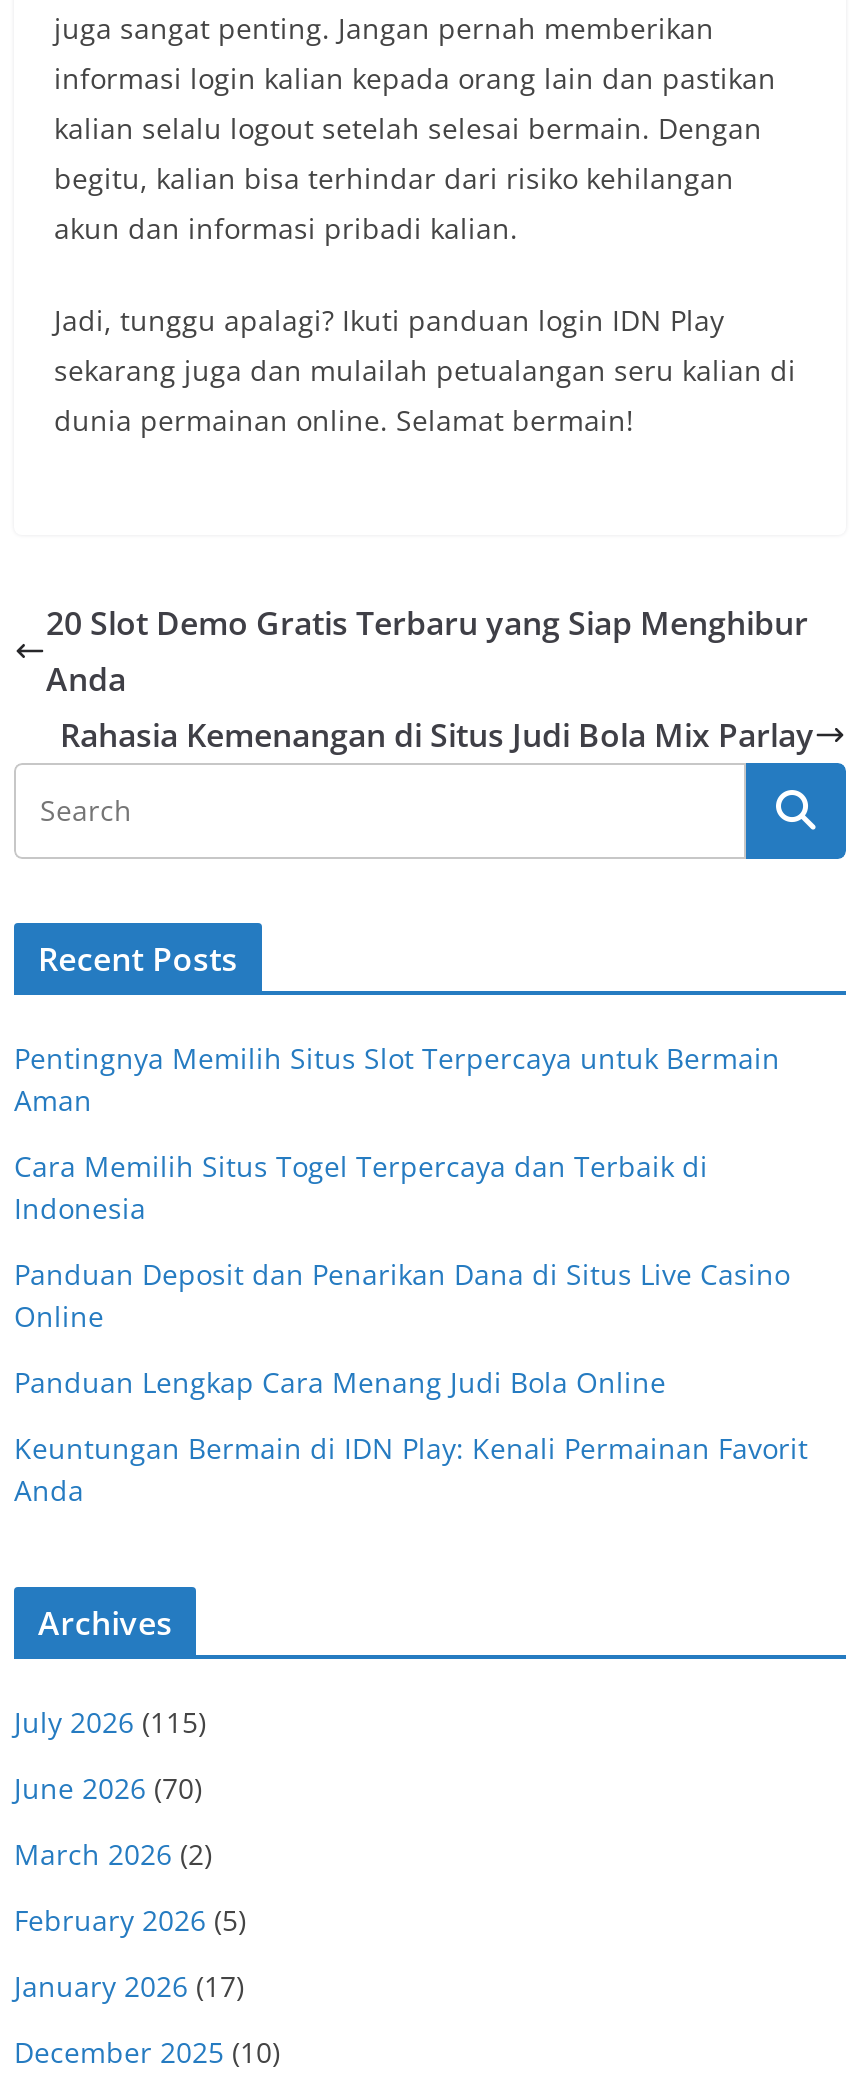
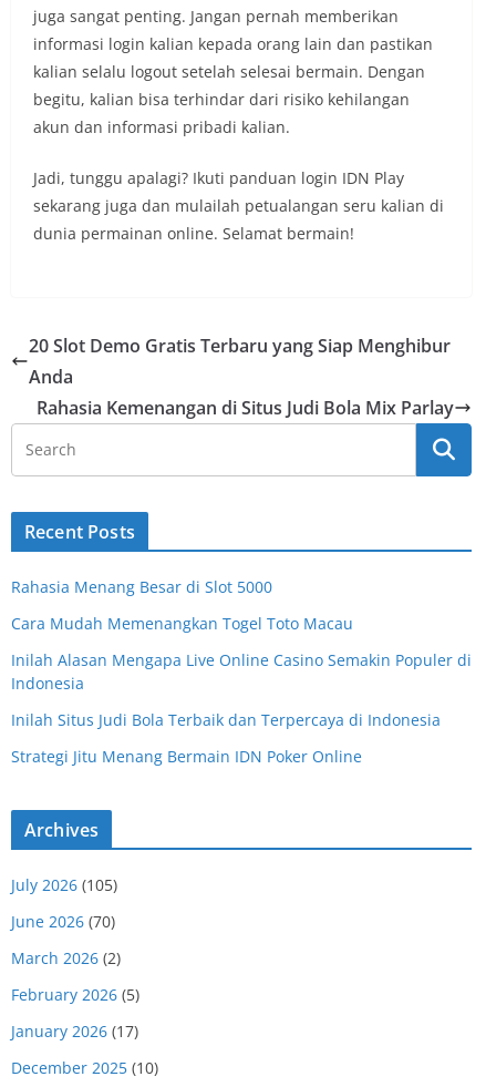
[14,1039,780,1185] Pentingnya Memilih Situs Slot Terpercaya untuk Bermain | Aman | Cara Memilih Situs Togel Terpercaya dan Terbaik di -> [11,576,472,670] Rahasia Menang Besar di Slot 5000 | Cara Mudah Memenangkan Togel Toto Macau | Inilah Alasan Mengapa Live Online Casino Semakin Populer di
[14,1255,808,1509] Panduan Deposit dan Penarikan Dana di Situs Live Casino | Online | Panduan Lengkap Cara Menang Judi Bola Online | Keuntungan Bermain di IDN Play: Kenali Permainan Favorit | Anda -> [11,709,441,767] Inilah Situs Judi Bola Terbaik dan Terpercaya di Indonesia | Strategi Jitu Menang Bermain IDN Poker Online
[14,1703,206,1741] July 2026 (115) -> [11,874,117,895] July 2026 (105)

